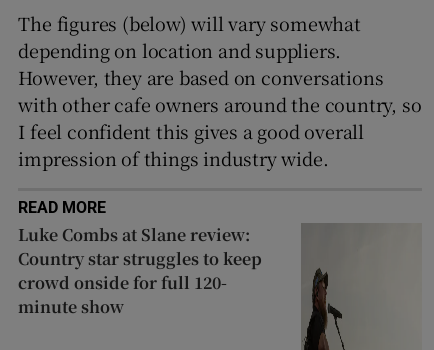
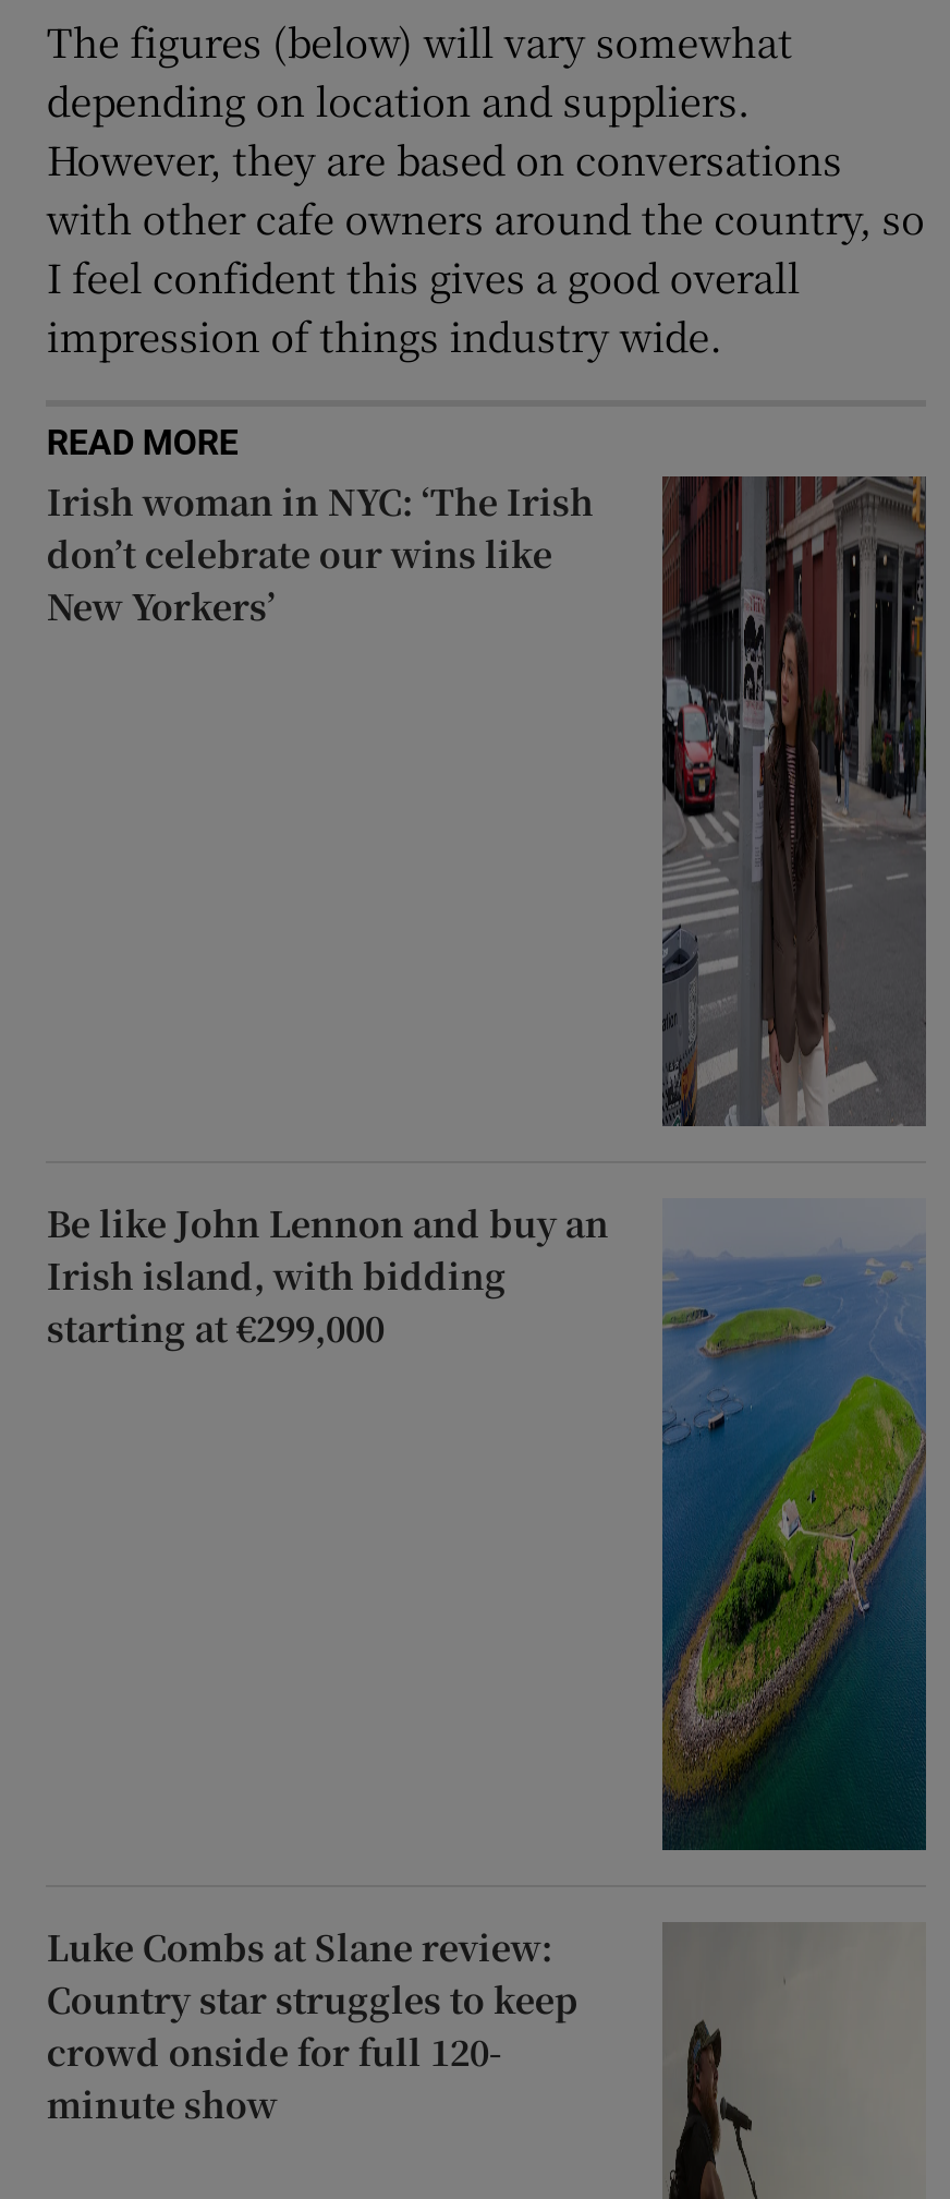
none -> [47,474,928,1128] [image] | Irish woman in NYC: ‘The Irish | don’t celebrate our wins like | New Yorkers’
none -> [47,1198,928,1852] [image] | Be like John Lennon and buy an | Irish island, with bidding | starting at €299,000

